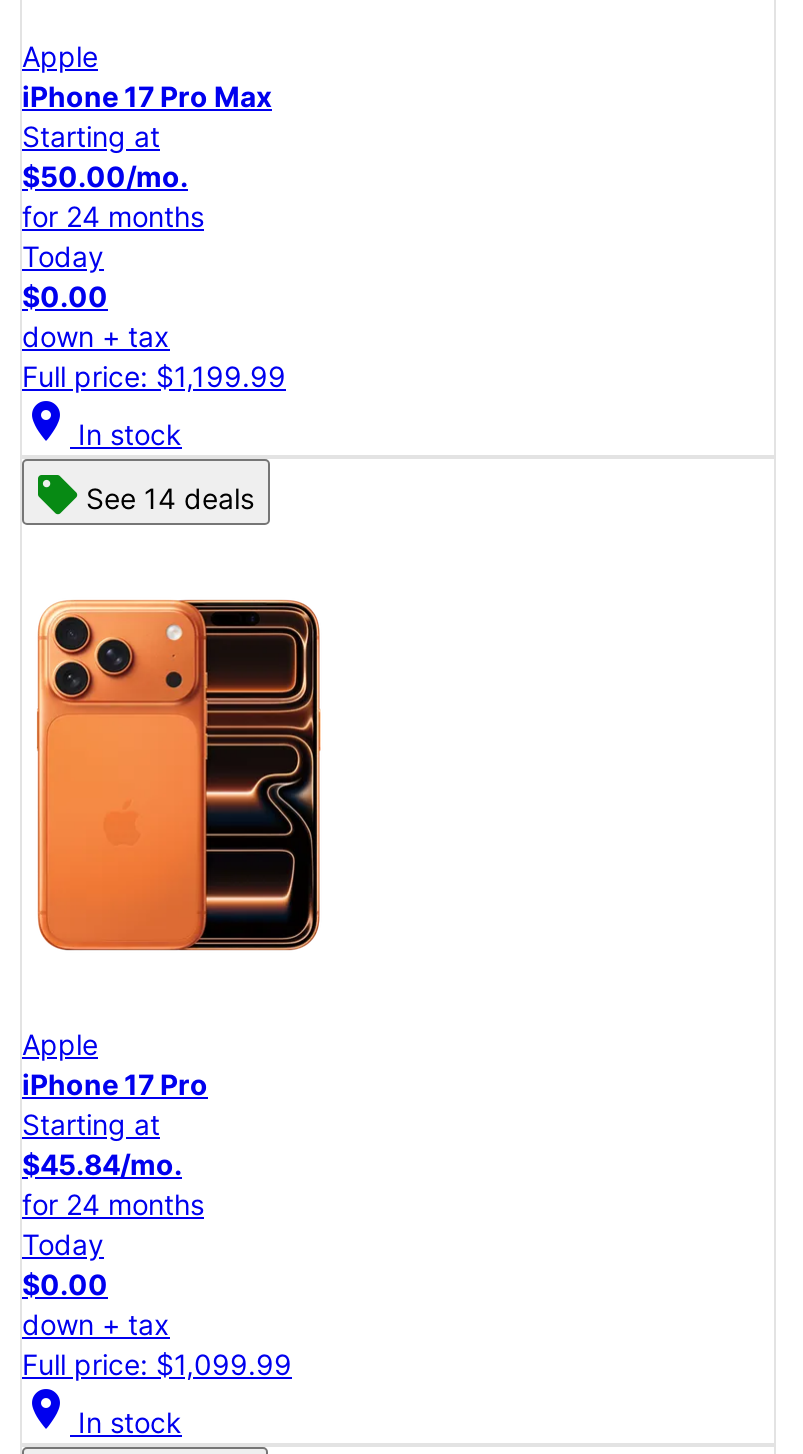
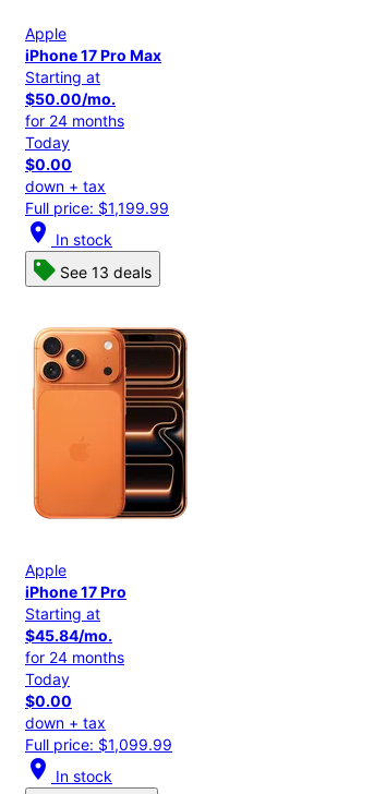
[86,482,254,516] See 14 deals -> [60,263,152,282] See 13 deals

